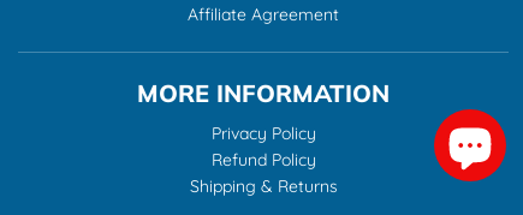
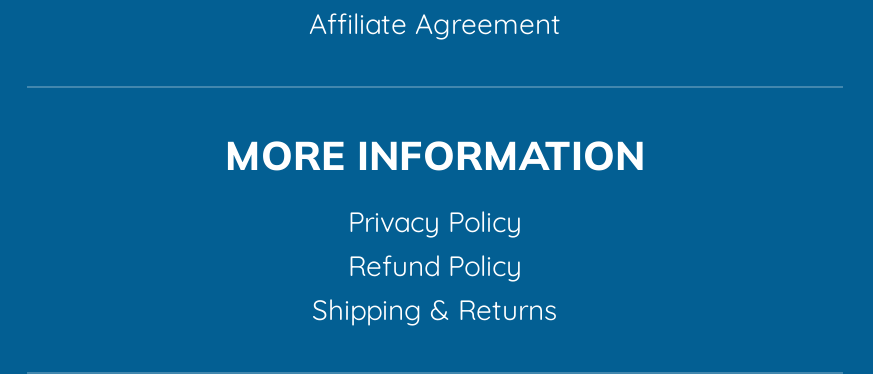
[433,108,507,183] [image] -> none

